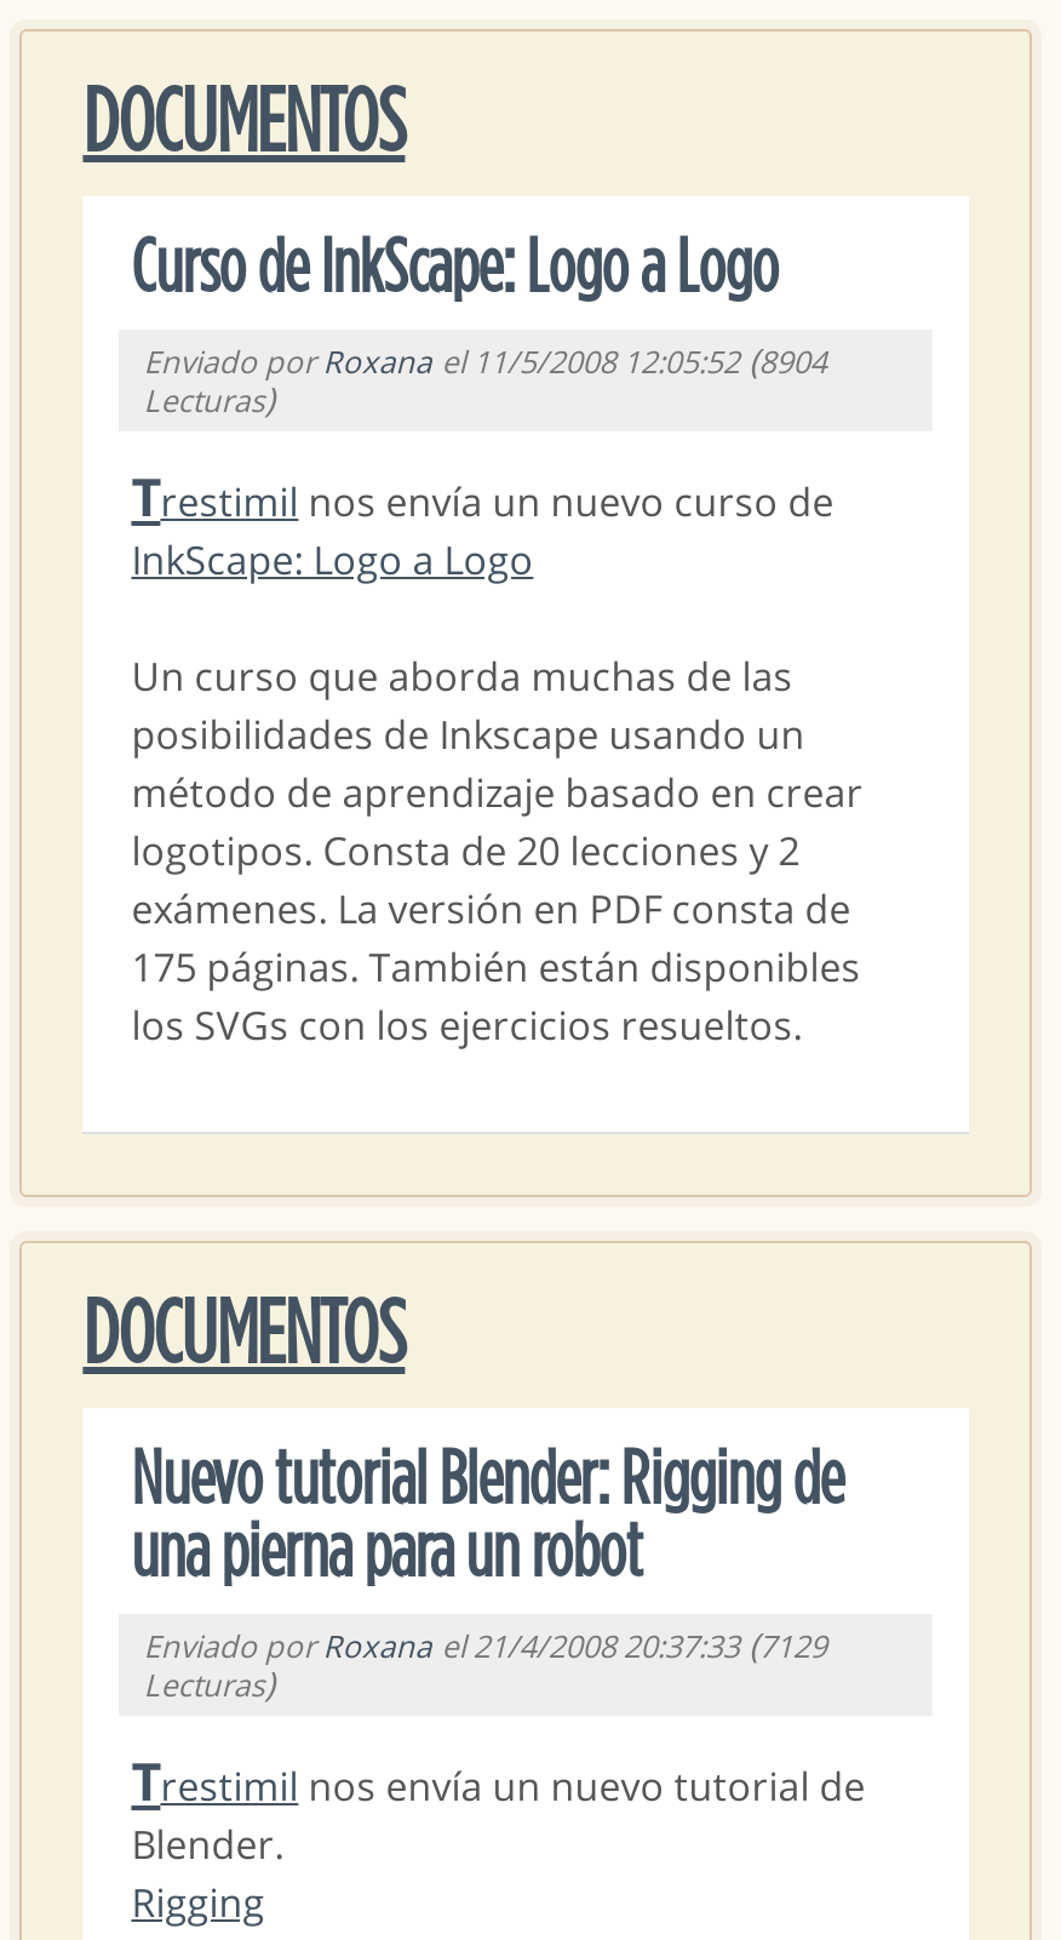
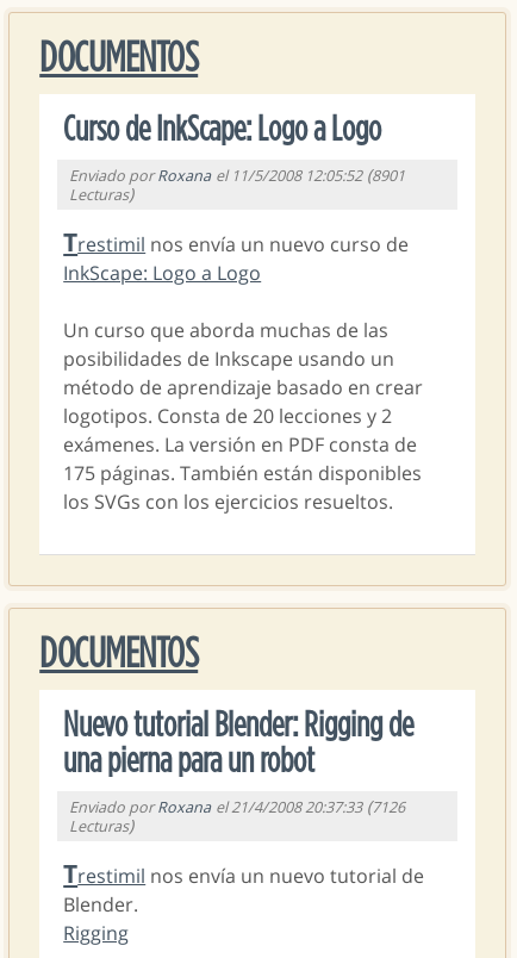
[143,337,827,383] Enviado porRoxana el 11/5/2008 12:05:52 (8904 -> [69,163,405,186] Enviado porRoxana el 11/5/2008 12:05:52 (8901
[143,1621,827,1667] Enviado porRoxana el 21/4/2008 20:37:33 (7129 -> [69,795,405,817] Enviado porRoxana el 21/4/2008 20:37:33 (7126

